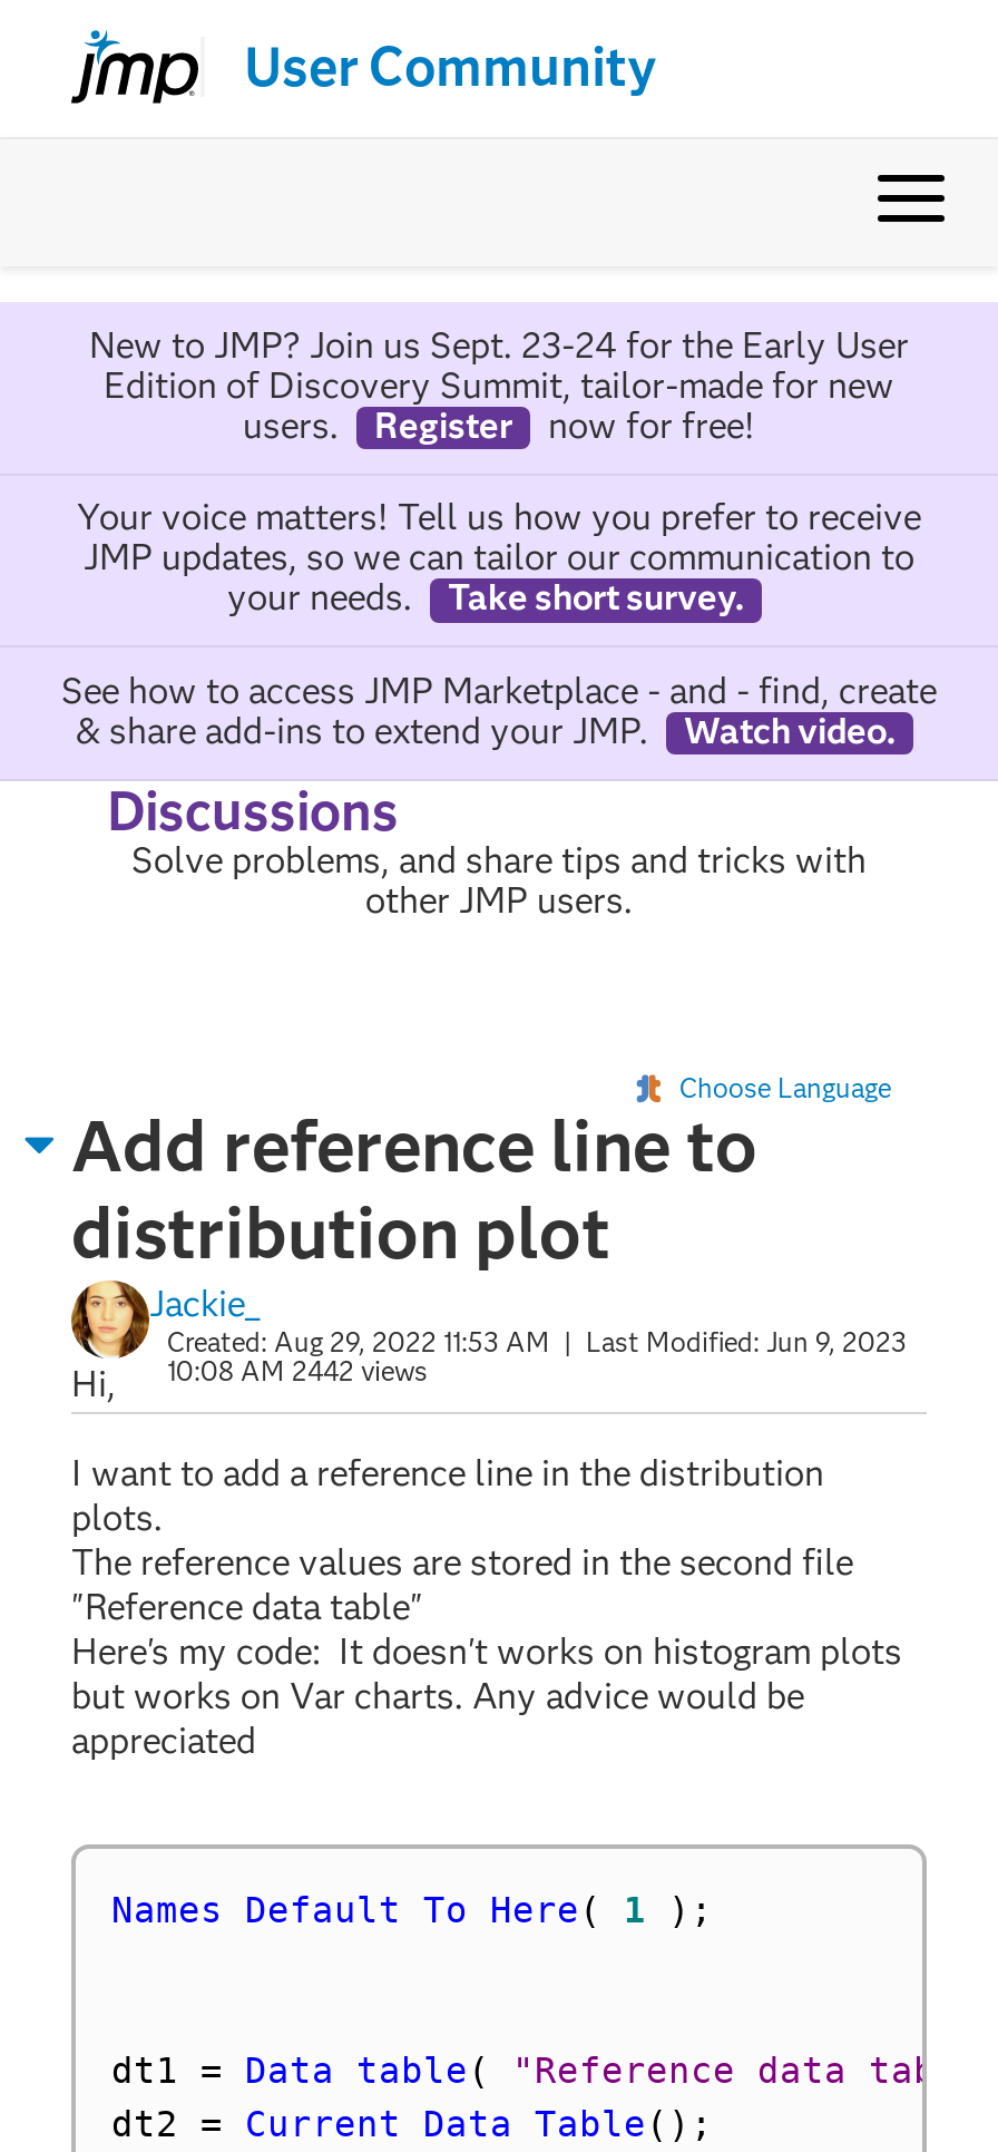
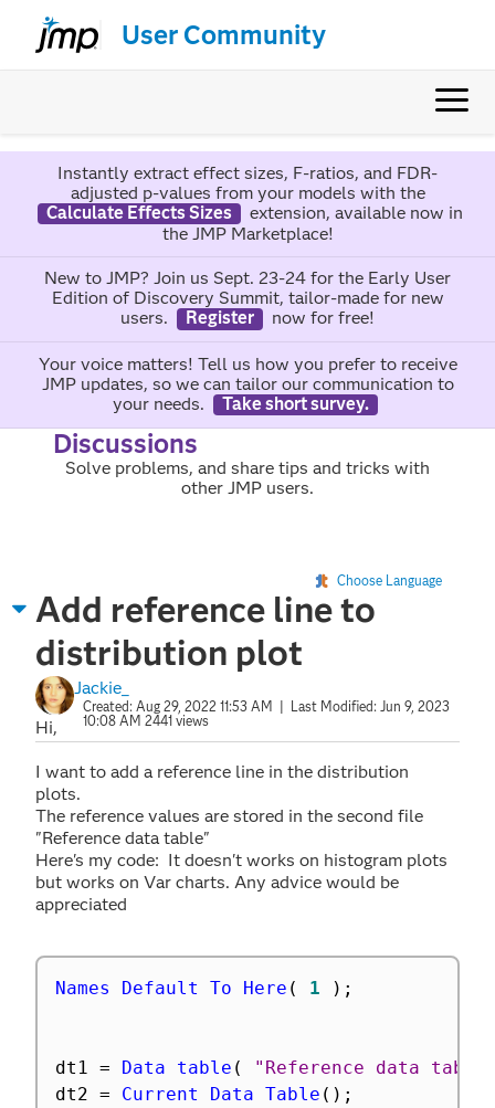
none -> [46,162,462,245] Instantly extract effect sizes, F-ratios, and FDR- | adjusted p-values from your models with the | Calculate Effects Sizes | extension, available now in | the JMP Marketplace!
moved [77,324,921,619] -> [38,268,457,414]: New to JMP? Join us Sept. 23-24 for the Early User | Edition of Discovery Summit, tailor-made for new | users. | ... | your needs. | Take short survey.
[61,669,937,751] See how to access JMP Marketplace - and - find, create | & share add-ins to extend your JMP. | Watch video. -> none
[71,1354,428,1404] Hi, 10:08 AM 2442 views -> [35,712,209,737] Hi, 10:08 AM 2441 views

